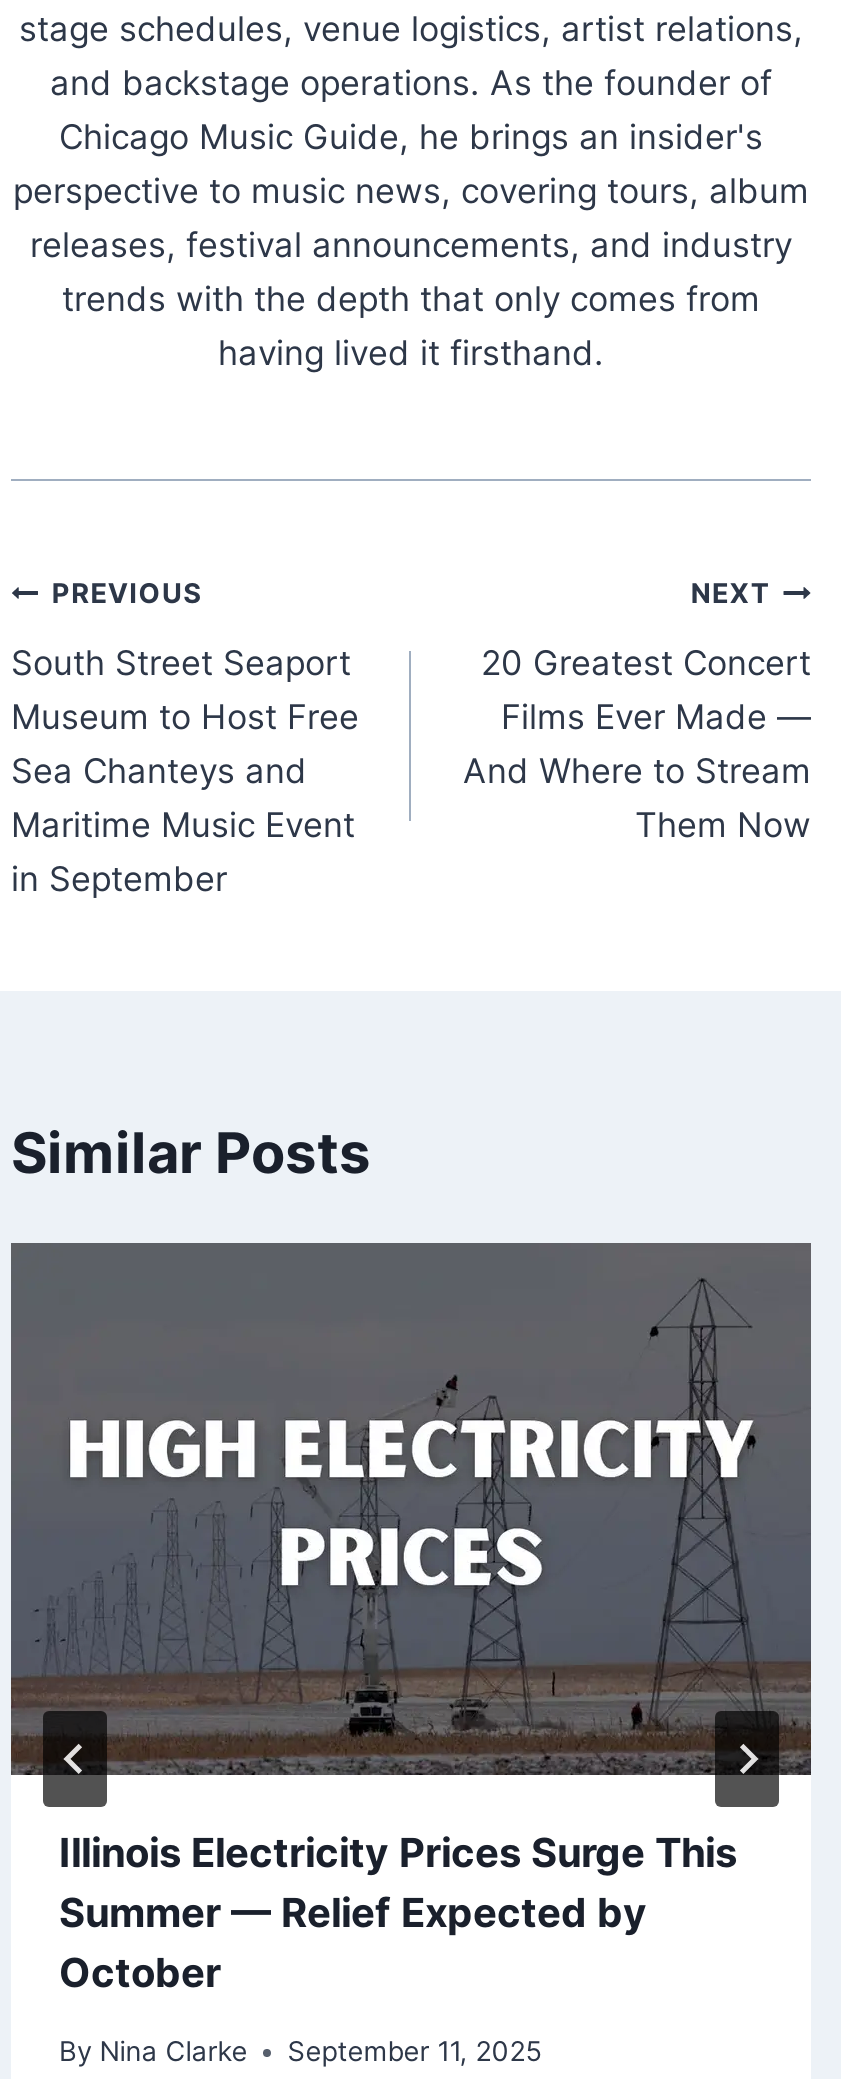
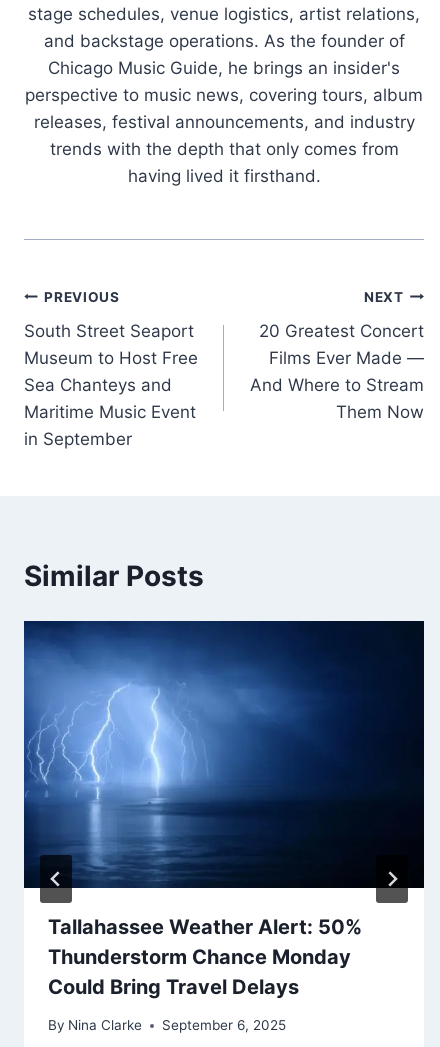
[9,1242,813,1998] [image] | Illinois Electricity Prices Surge This | Summer — Relief Expected by | October -> [24,621,424,999] [image] | Tallahassee Weather Alert: 50% | Thunderstorm Chance Monday | Could Bring Travel Delays
[59,2035,541,2067] By Nina Clarke September 11, 2025 -> [48,1017,286,1033] By Nina Clarke September 6, 2025

